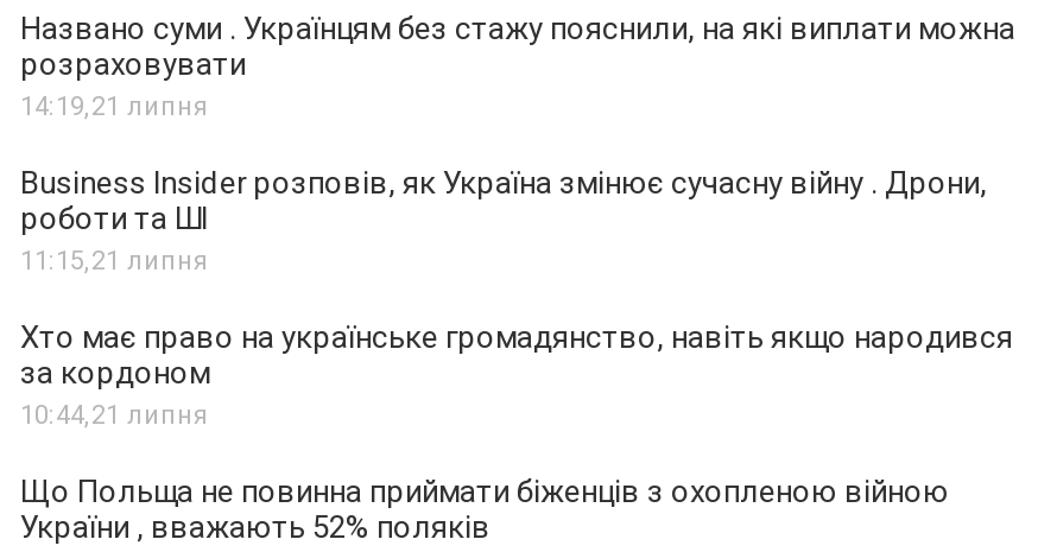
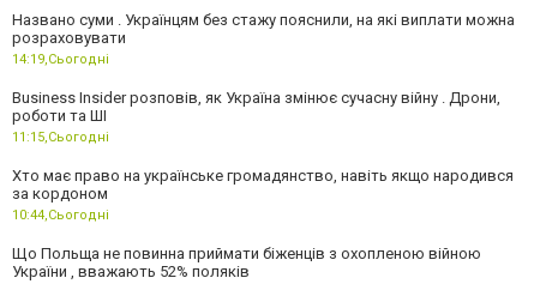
[20,91,208,122] 14:19,21 липня -> [12,52,109,67] 14:19,Сьогодні
[20,246,208,277] 11:15,21 липня -> [12,129,109,145] 11:15,Сьогодні
[20,400,208,431] 10:44,21 липня -> [12,207,109,223] 10:44,Сьогодні

